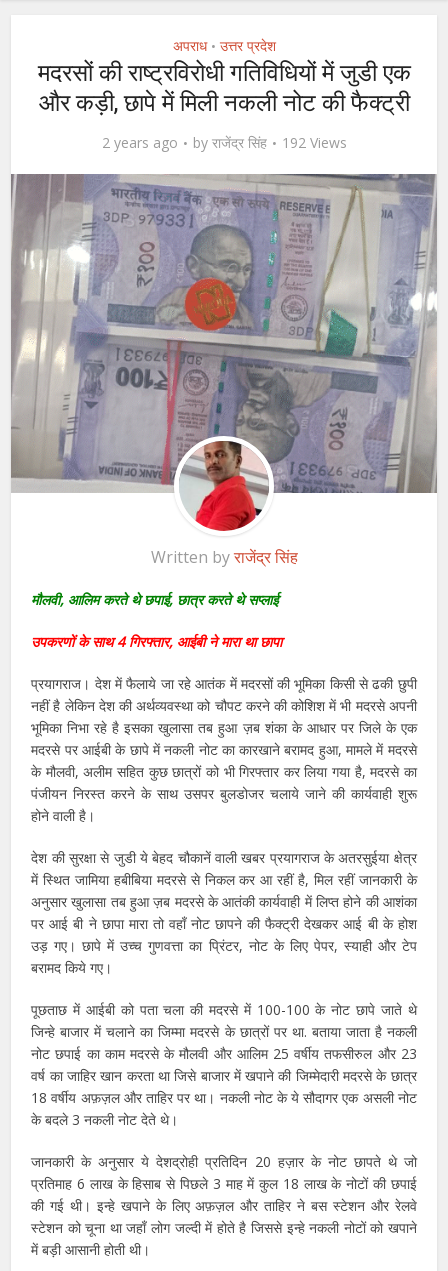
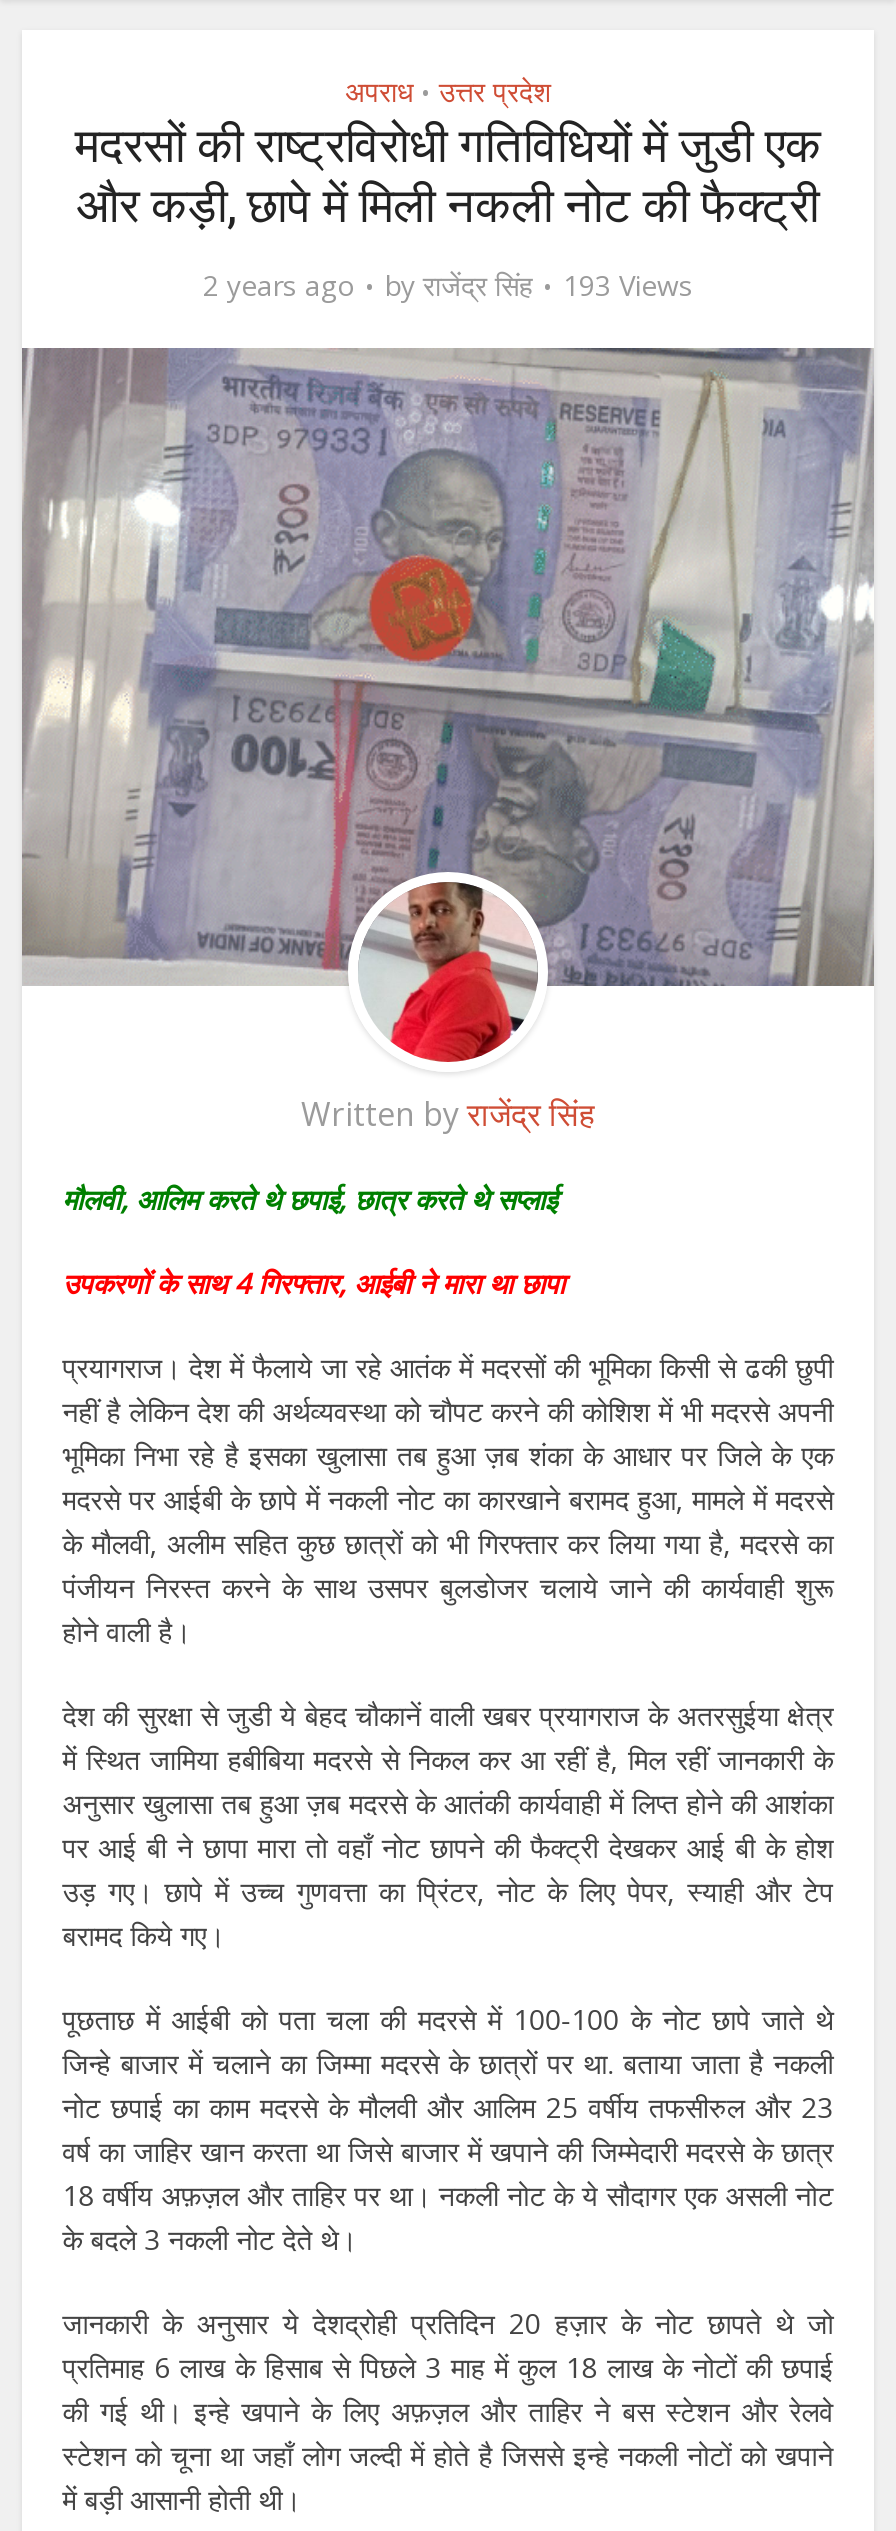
[101,133,346,152] 2 years ago by राजेंद्र सिंह 192 Views -> [203,266,693,304] 2 years ago by राजेंद्र सिंह 193 Views

